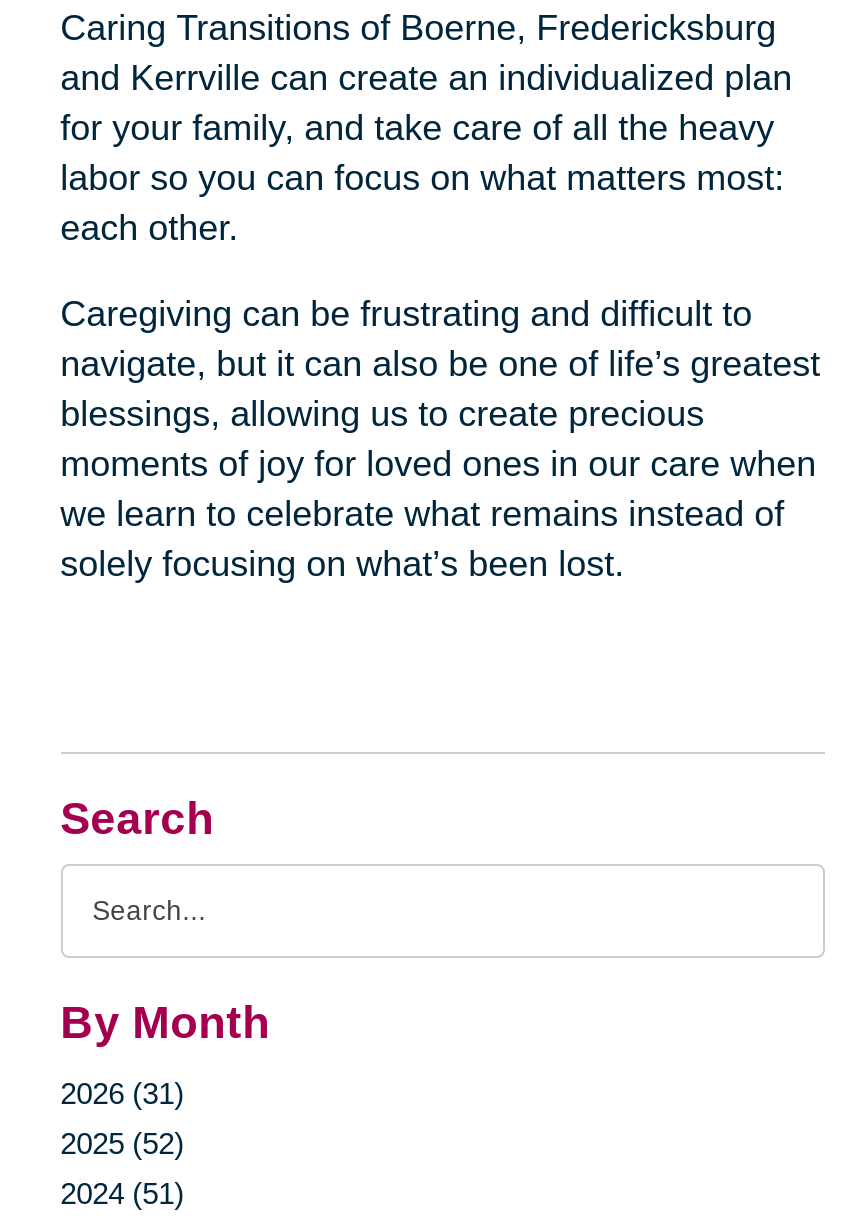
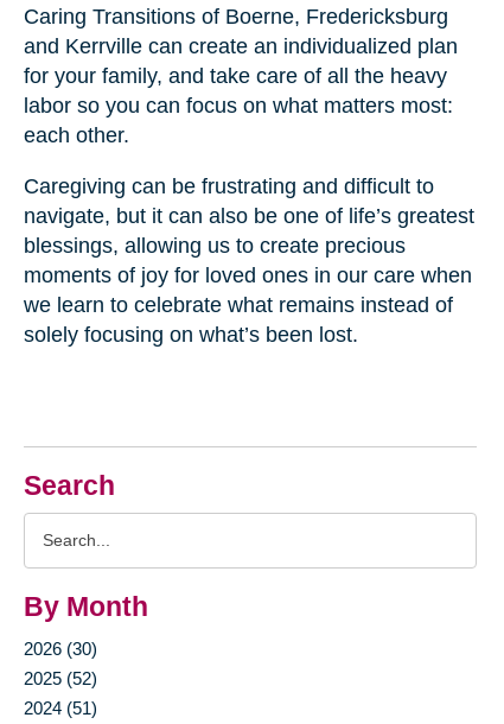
[60,1075,184,1109] 2026 (31) -> [23,638,97,658] 2026 (30)

